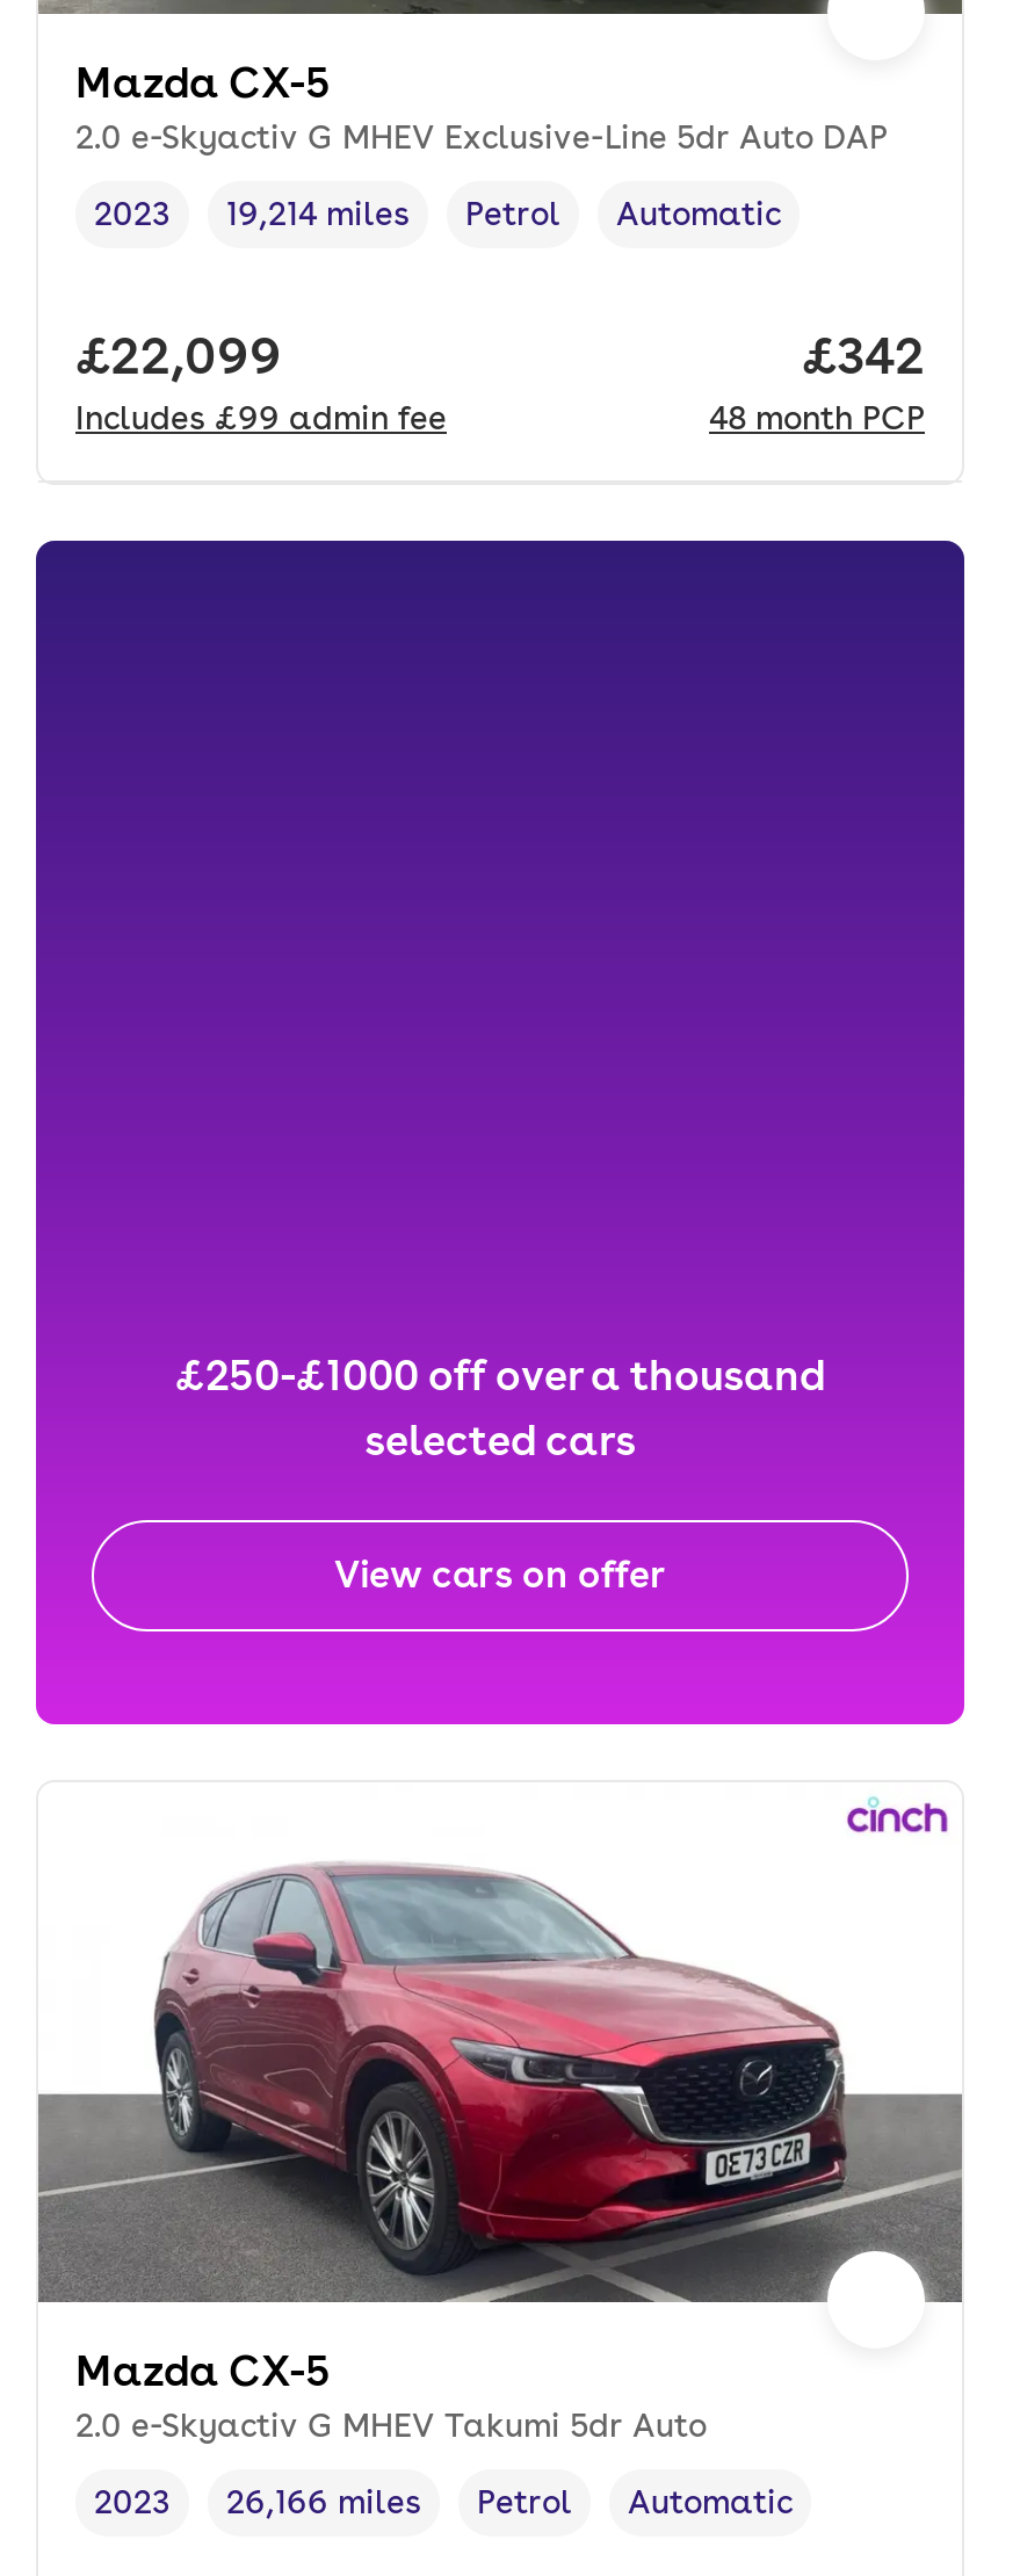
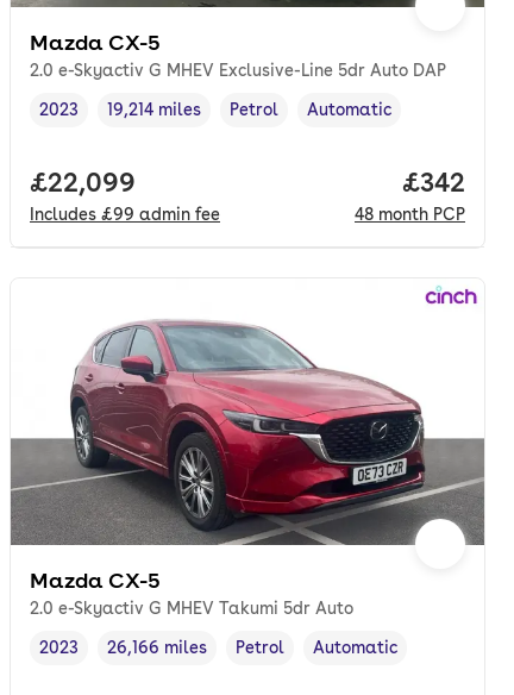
[34,538,967,1727] [image] | £250-£1000 off over a thousand | selected cars | View cars on offer -> none

